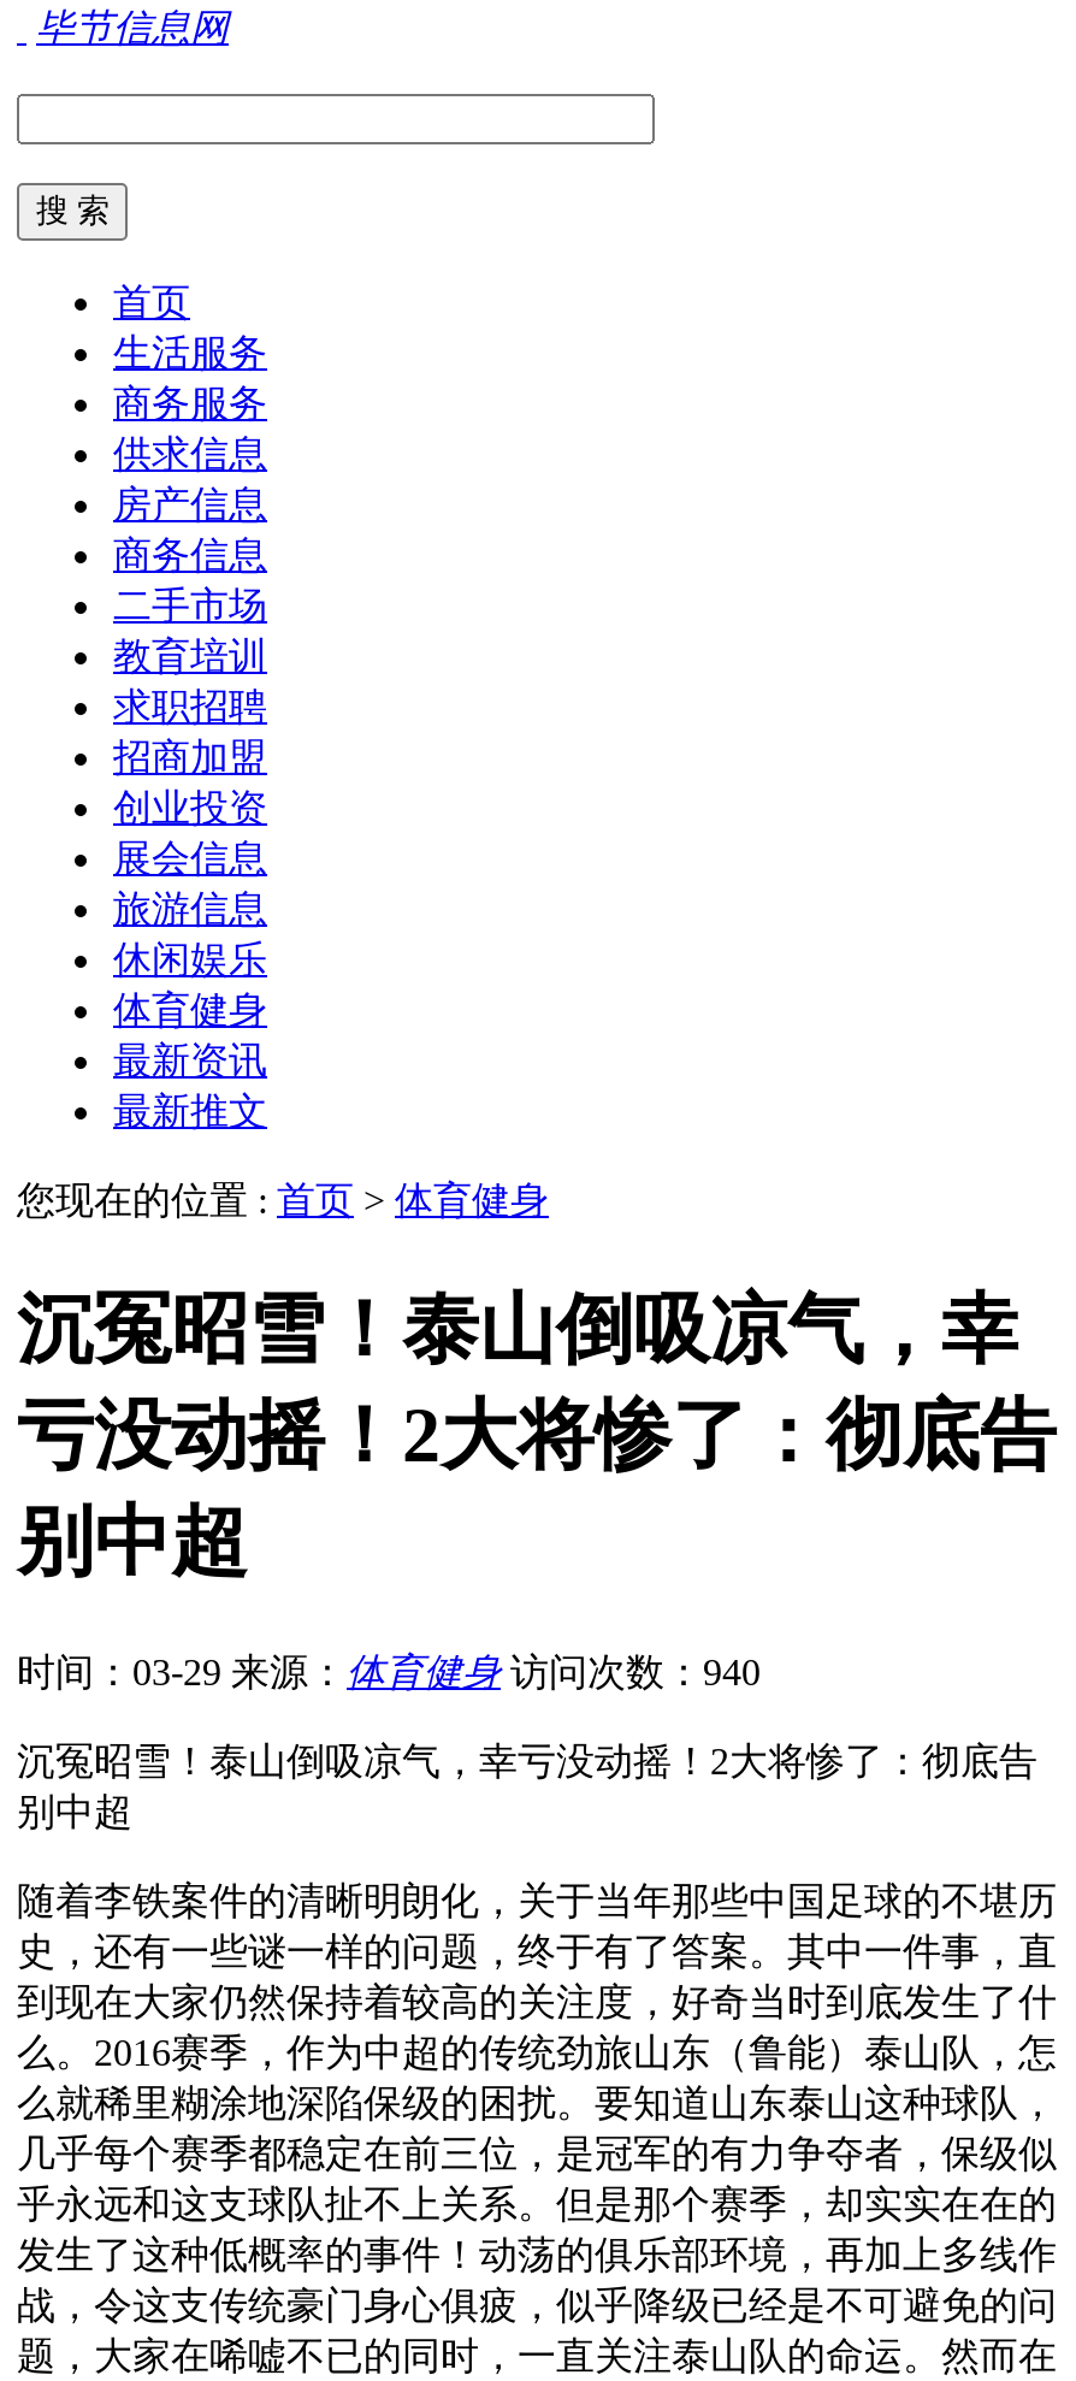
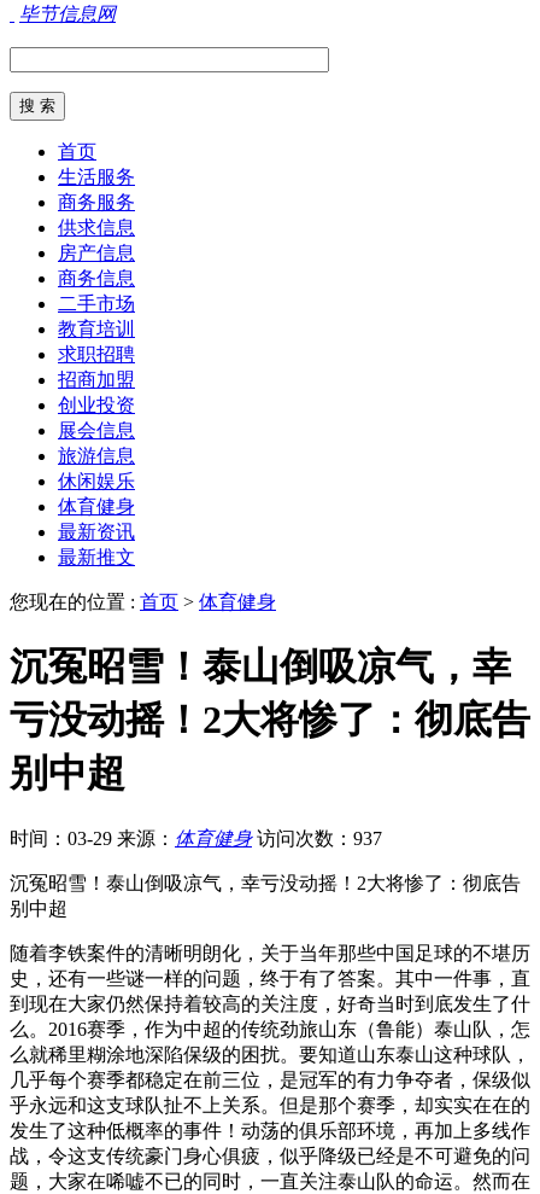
[17,1651,761,1692] 时间：03-29 来源：体育健身 访问次数：940 -> [10,828,382,848] 时间：03-29 来源：体育健身 访问次数：937

